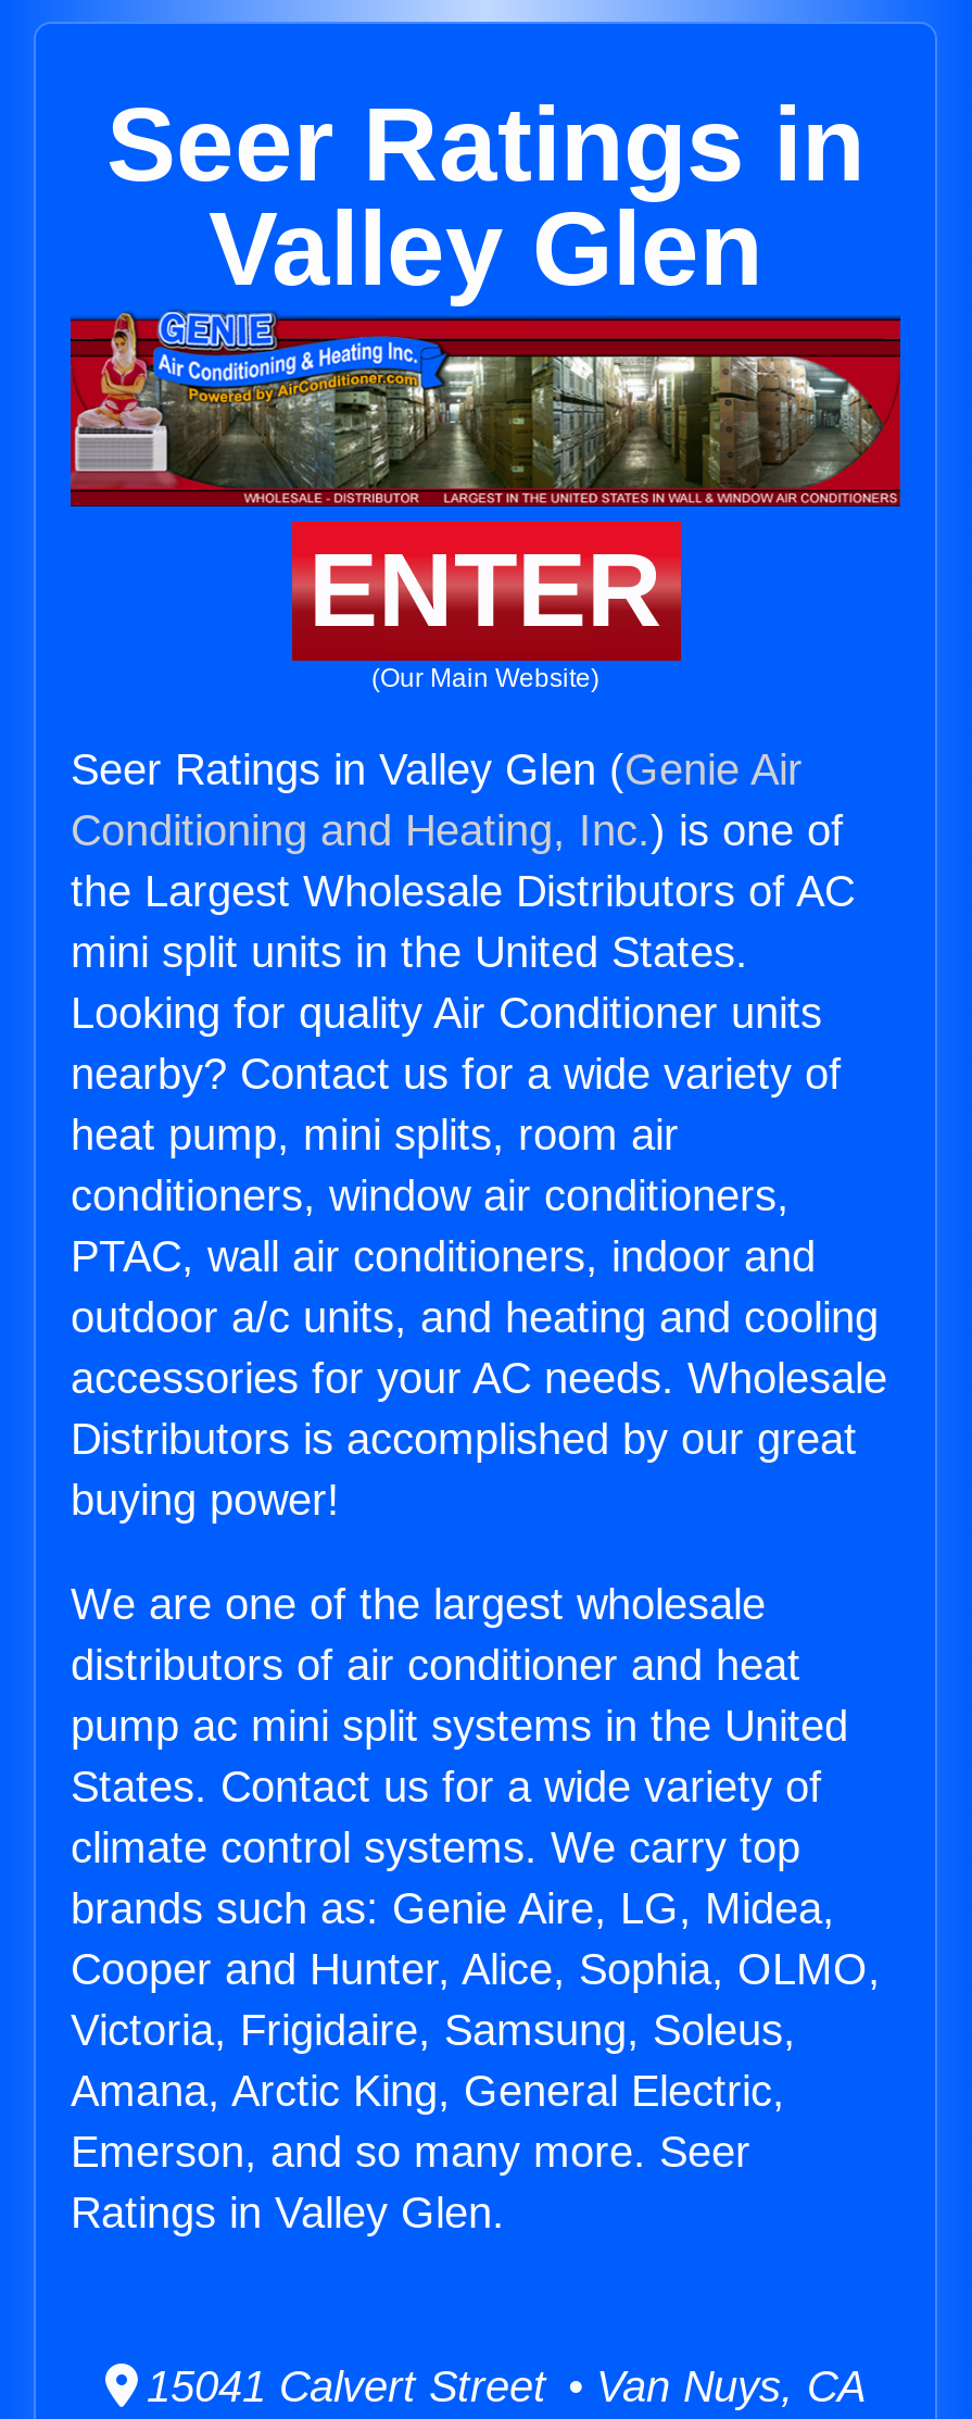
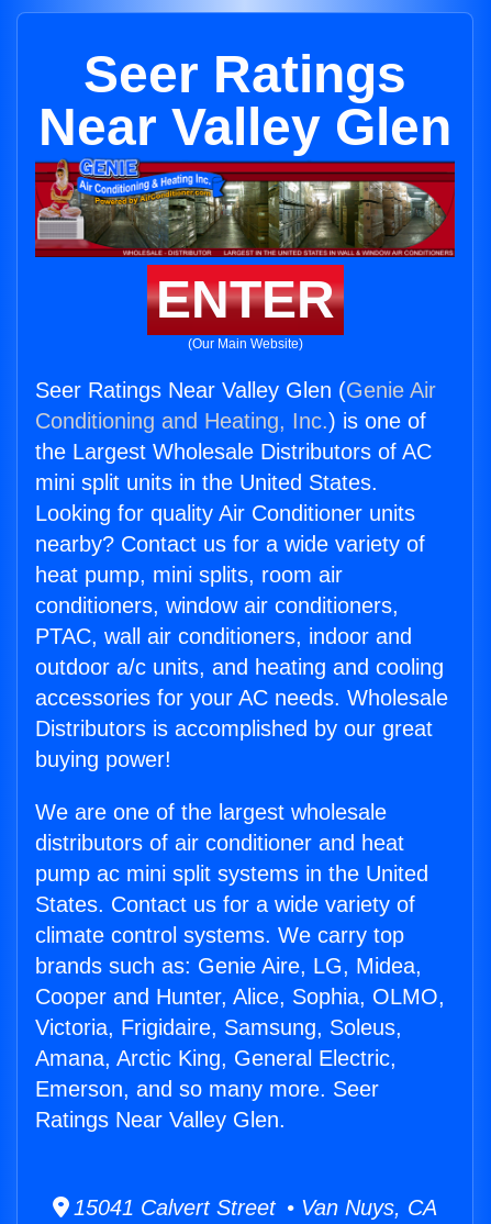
[106,87,864,306] Seer Ratings in | Valley Glen -> [38,45,451,156] Seer Ratings | Near Valley Glen
[71,746,803,794] Seer Ratings in Valley Glen (Genie Air -> [35,378,436,402] Seer Ratings Near Valley Glen (Genie Air
[71,2189,505,2237] Ratings in Valley Glen. -> [35,1108,286,1132] Ratings Near Valley Glen.

